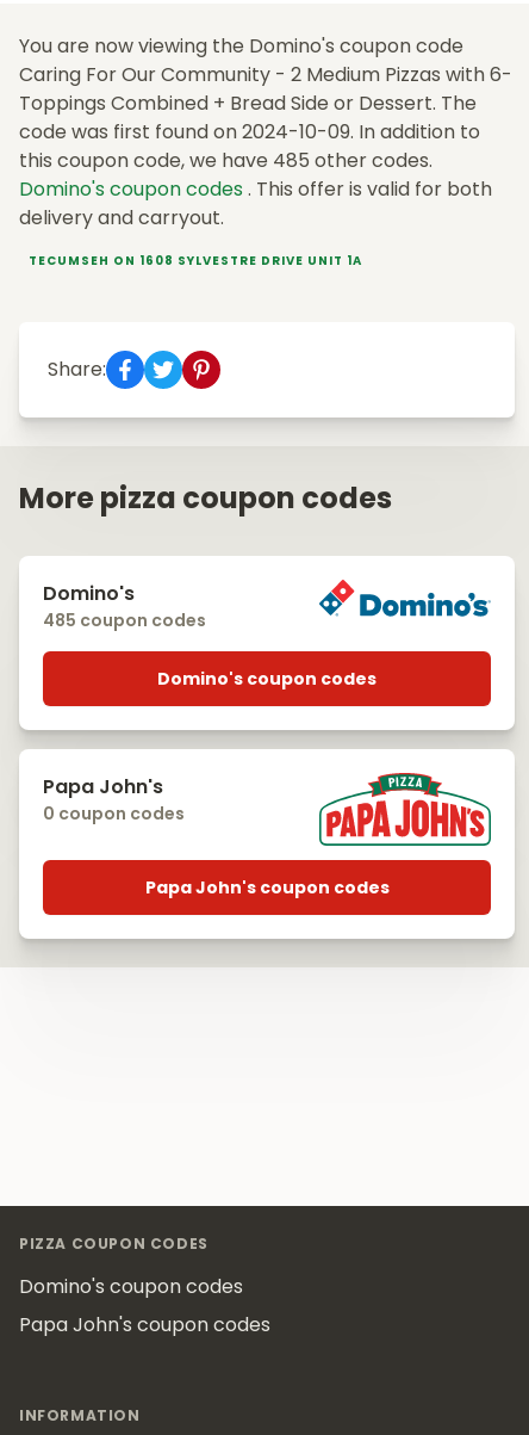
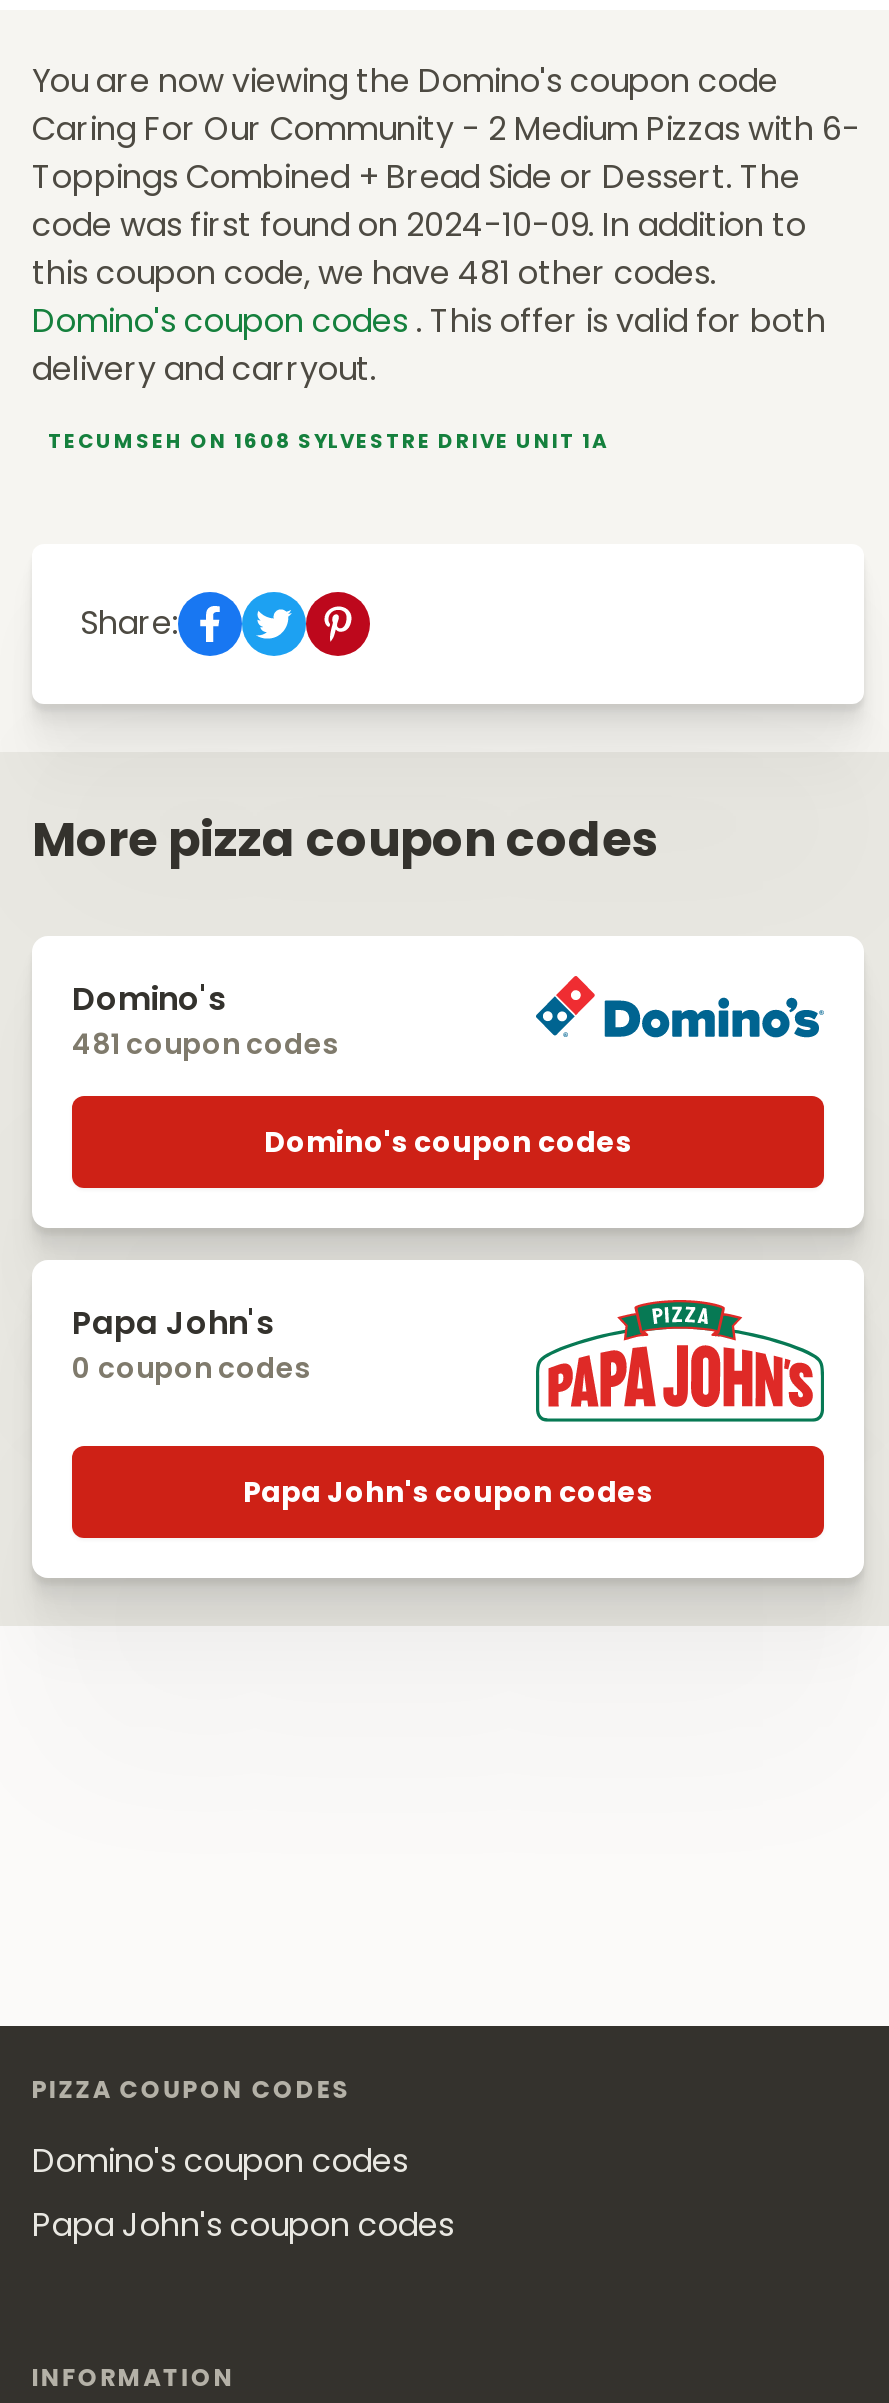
[19,147,432,174] this coupon code, we have 485 other codes. -> [32,250,716,296] this coupon code, we have 481 other codes.
[43,608,206,632] 485 coupon codes -> [72,1024,338,1064] 481 coupon codes

